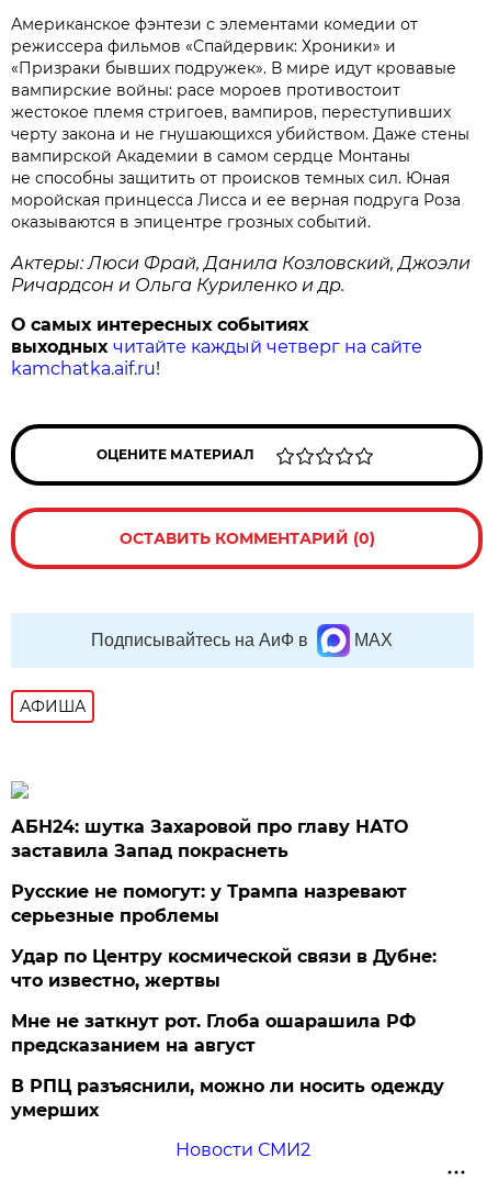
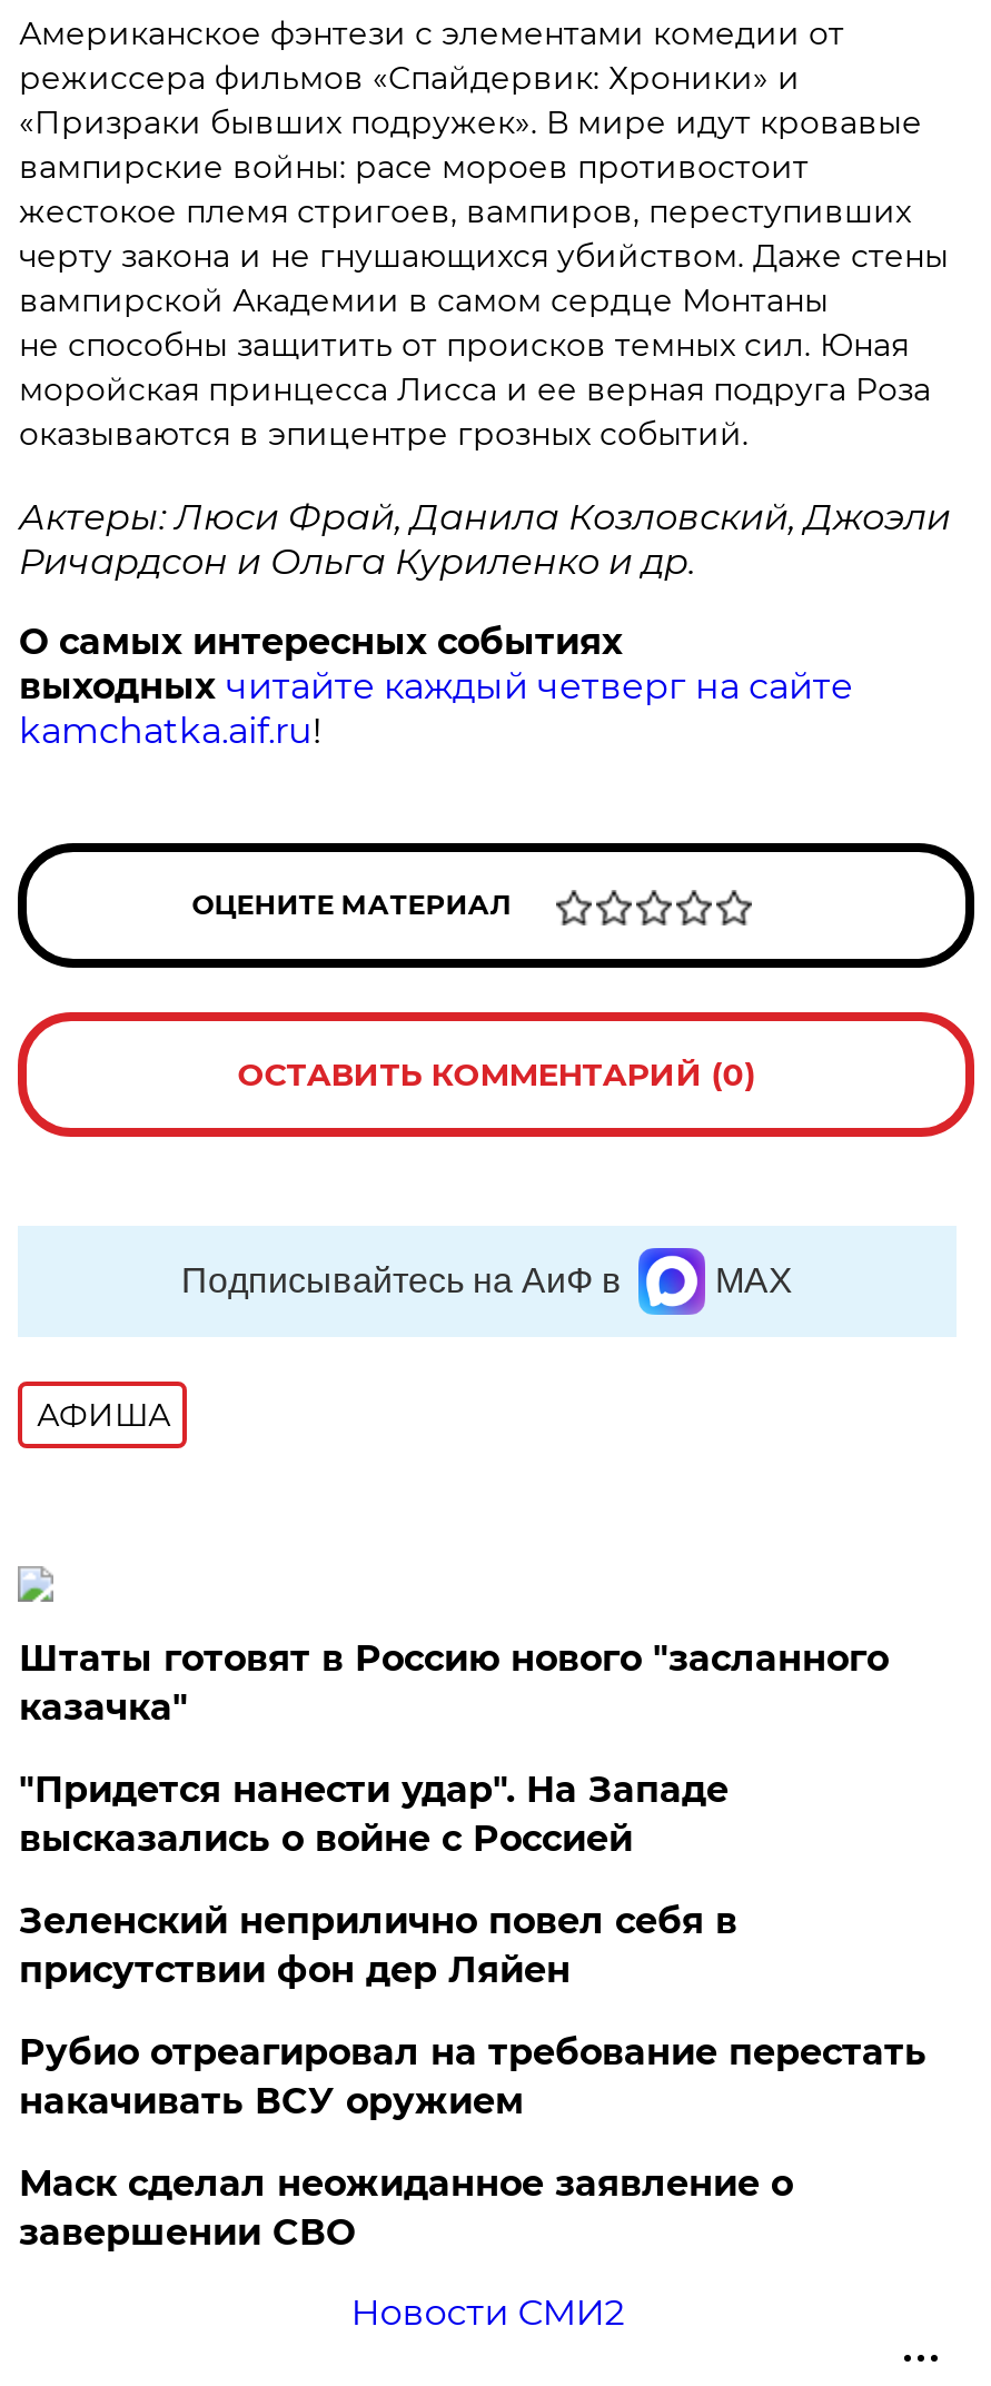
[11,816,408,861] АБН24: шутка Захаровой про главу НАТО | заставила Запад покраснеть -> [19,1637,888,1728] Штаты готовят в Россию нового "засланного | казачка"
[11,881,407,926] Русские не помогут: у Трампа назревают | серьезные проблемы -> [19,1768,728,1860] "Придется нанести удар". На Западе | высказались о войне с Россией
[11,946,437,991] Удар по Центру космической связи в Дубне: | что известно, жертвы -> [19,1900,737,1991] Зеленский неприлично повел cебя в | присутствии фон дер Ляйен
[11,1011,416,1056] Мне не заткнут рот. Глоба ошарашила РФ | предсказанием на август -> [19,2031,926,2122] Рубио отреагировал на требование перестать | накачивать ВСУ оружием
[11,1076,445,1121] В РПЦ разъяснили, можно ли носить одежду | умерших -> [19,2162,793,2253] Маск сделал неожиданное заявление о | завершении СВО

